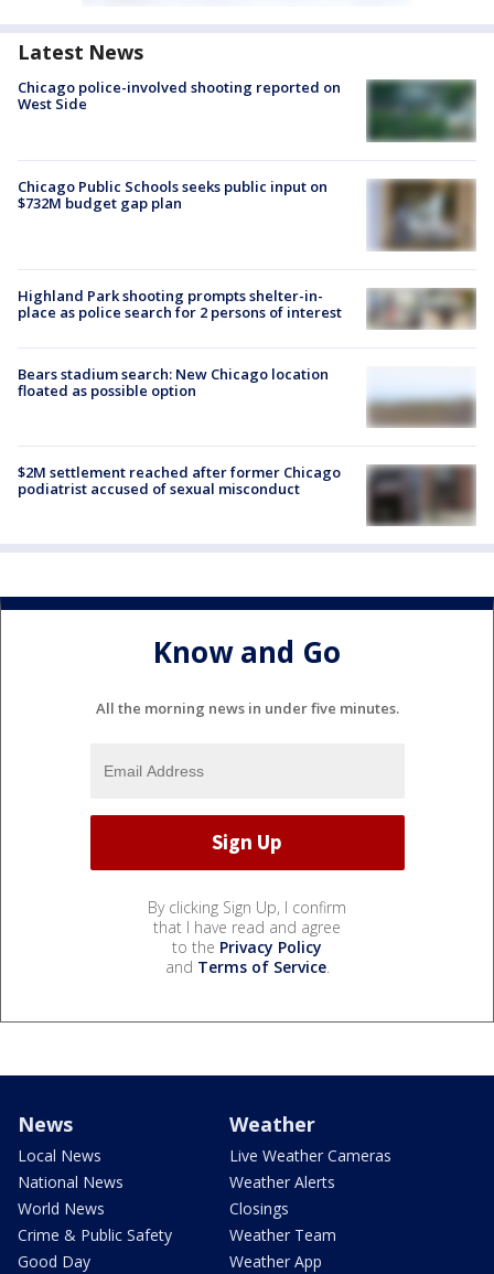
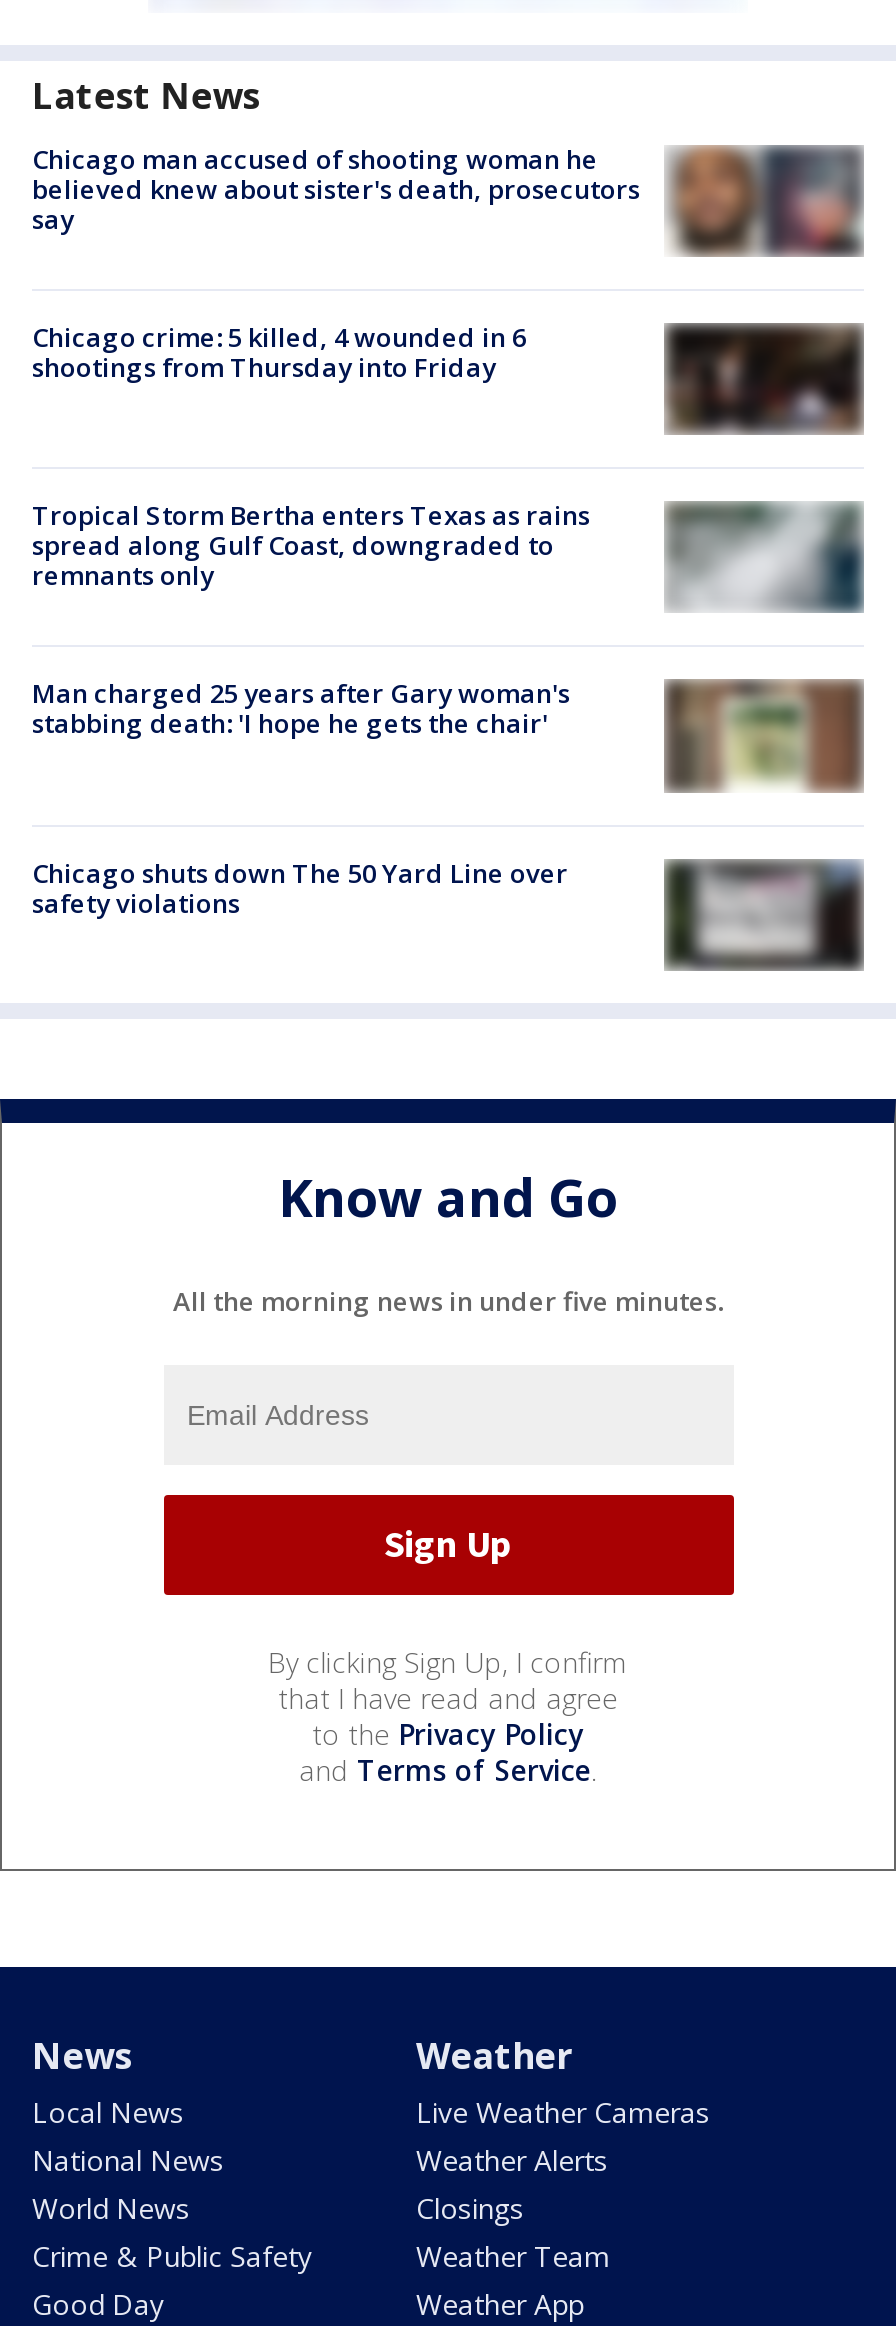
[18,78,473,142] [image] | Chicago police-involved shooting reported on | West Side -> [32,140,860,257] [image] | Chicago man accused of shooting woman he | believed knew about sister's death, prosecutors | say
[18,176,327,212] Chicago Public Schools seeks public input on | $732M budget gap plan -> [32,318,526,384] Chicago crime: 5 killed, 4 wounded in 6 | shootings from Thursday into Friday
[367,179,476,253] [image] -> [664,323,864,455] [image]
[18,277,476,330] [image] | Highland Park shooting prompts shelter-in- | place as police search for 2 persons of interest -> [32,497,864,613] [image] | Tropical Storm Bertha enters Texas as rains | spread along Gulf Coast, downgraded to | remnants only
[18,364,329,400] Bears stadium search: New Chicago location | floated as possible option -> [32,675,570,741] Man charged 25 years after Gary woman's | stabbing death: 'I hope he gets the chair'
[366,376,476,428] [image] -> [662,679,866,793] [image]
[18,462,341,498] $2M settlement reached after former Chicago | podiatrist accused of sexual misconduct -> [32,854,568,920] Chicago shuts down The 50 Yard Line over | safety violations
[369,464,475,527] [image] -> [674,859,864,973] [image]

